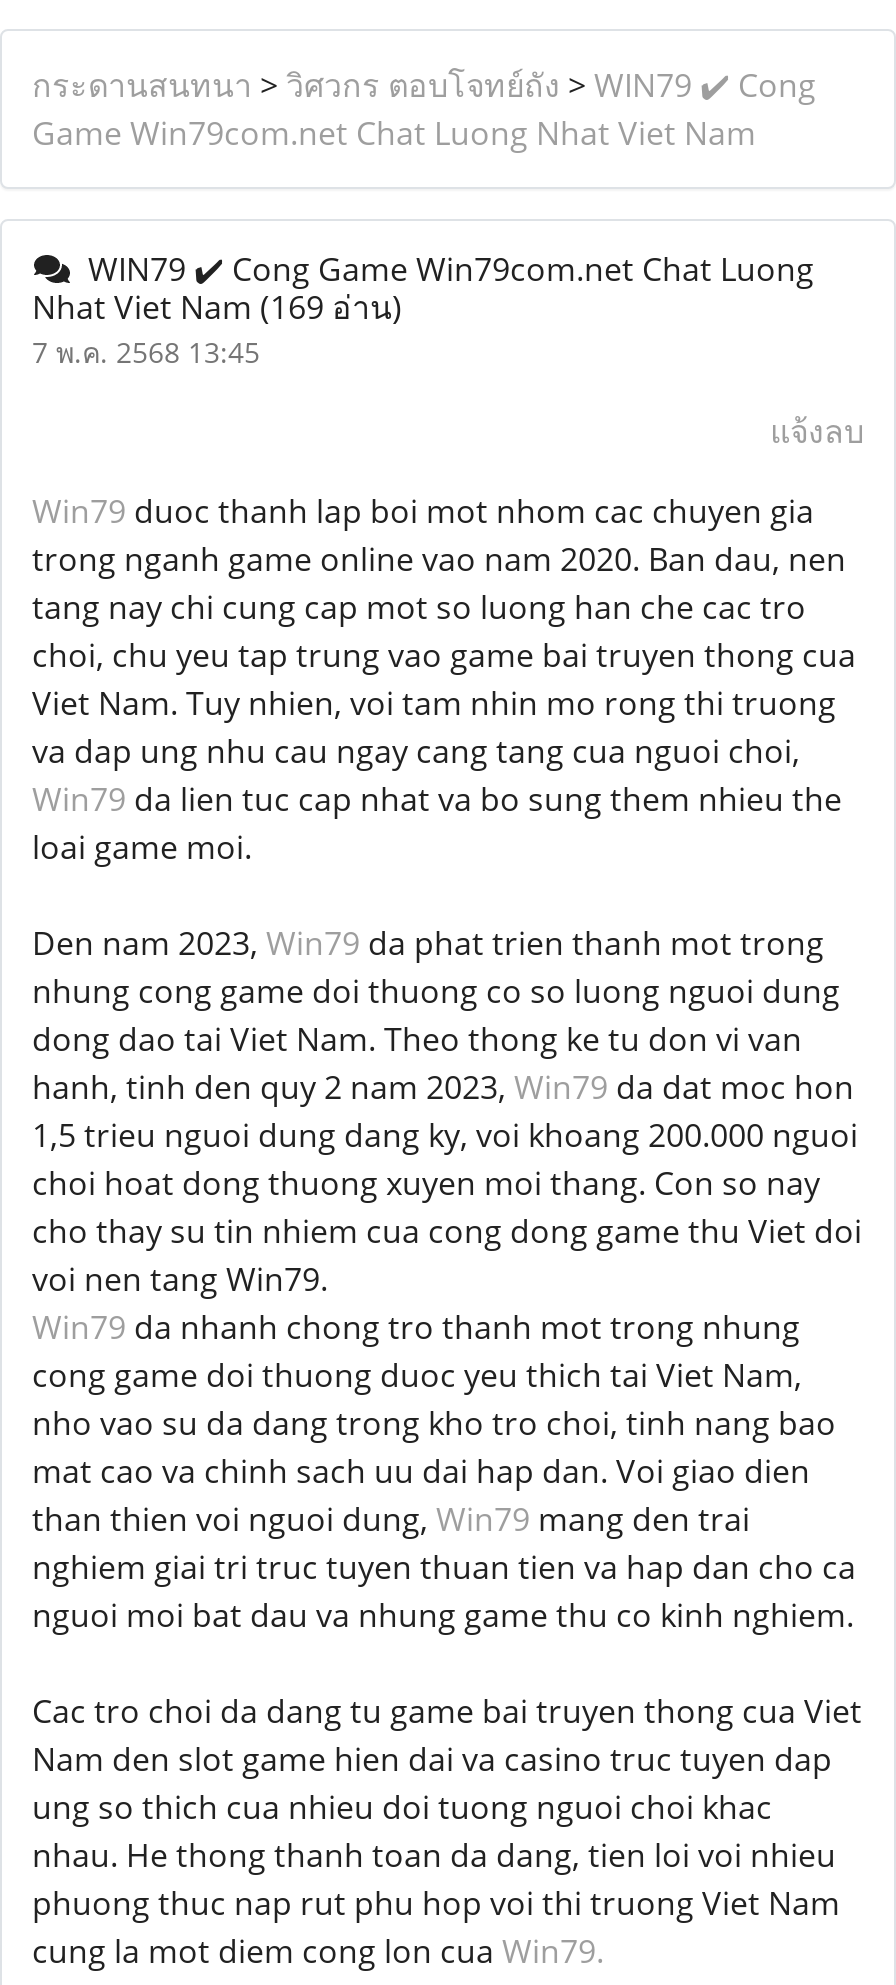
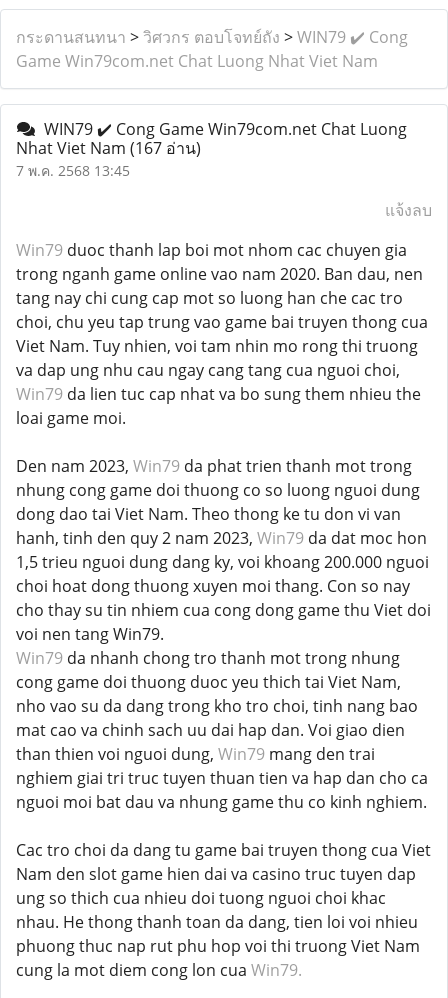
[32,285,402,329] Nhat Viet Nam (169 อ่าน) -> [16,137,201,159] Nhat Viet Nam (167 อ่าน)

